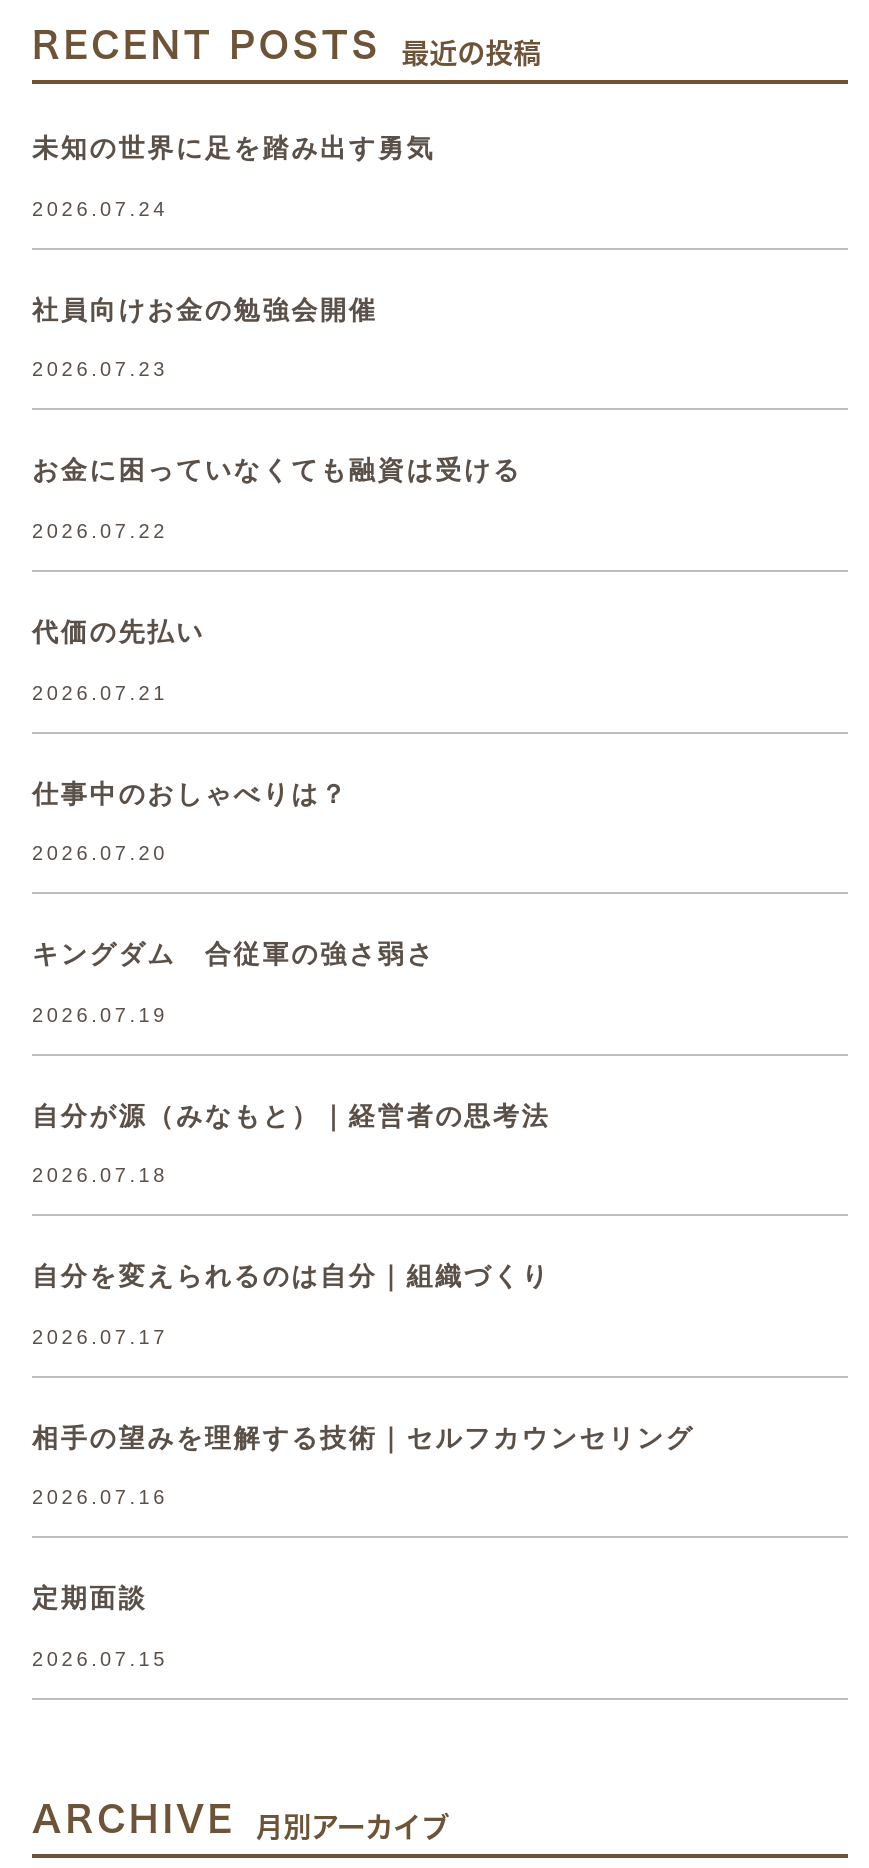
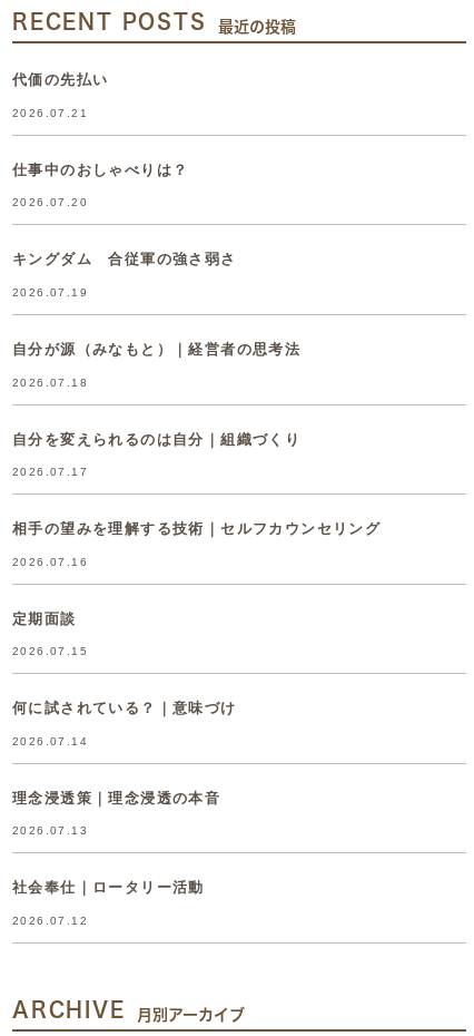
[32,134,435,220] 未知の世界に足を踏み出す勇気 | 2026.07.24 -> none
[32,295,378,381] 社員向けお金の勉強会開催 | 2026.07.23 -> none
[32,456,522,542] お金に困っていなくても融資は受ける | 2026.07.22 -> none
moved [32,617,694,1670] -> [12,71,381,657]: 代価の先払い | 2026.07.21 | 仕事中のおしゃべりは？ | ... | 定期面談 | 2026.07.15
none -> [12,699,237,747] 何に試されている？｜意味づけ | 2026.07.14
none -> [12,789,221,837] 理念浸透策｜理念浸透の本音 | 2026.07.13
none -> [12,879,205,927] 社会奉仕｜ロータリー活動 | 2026.07.12

